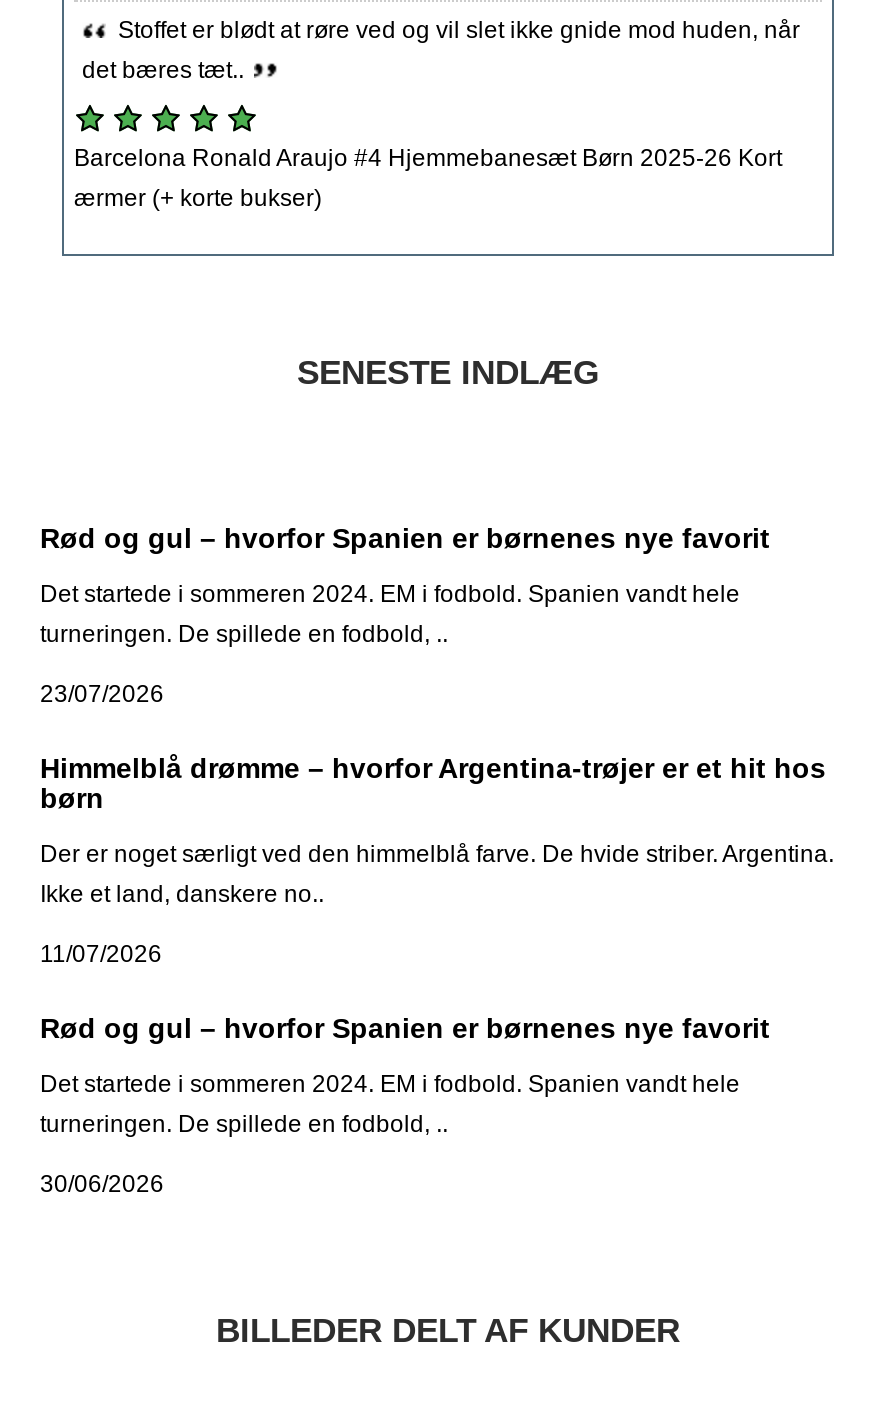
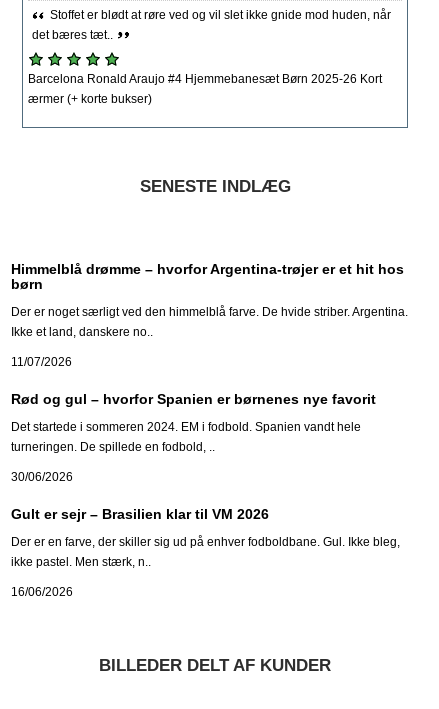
[40,523,770,709] Rød og gul – hvorfor Spanien er børnenes nye favorit | Det startede i sommeren 2024. EM i fodbold. Spanien vandt hele | turneringen. De spillede en fodbold, .. | 23/07/2026 -> none
moved [40,753,834,1199] -> [11,261,408,484]: Himmelblå drømme – hvorfor Argentina-trøjer er et hit hos | børn | Der er noget særligt ved den himmelblå farve. De hvide striber. Argentina. | ... | turneringen. De spillede en fodbold, .. | 30/06/2026
none -> [11,506,400,599] Gult er sejr – Brasilien klar til VM 2026 | Der er en farve, der skiller sig ud på enhver fodboldbane. Gul. Ikke bleg, | ikke pastel. Men stærk, n.. | 16/06/2026

